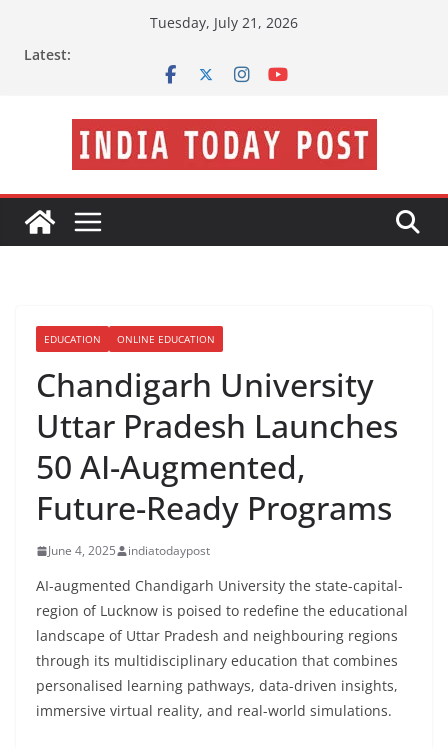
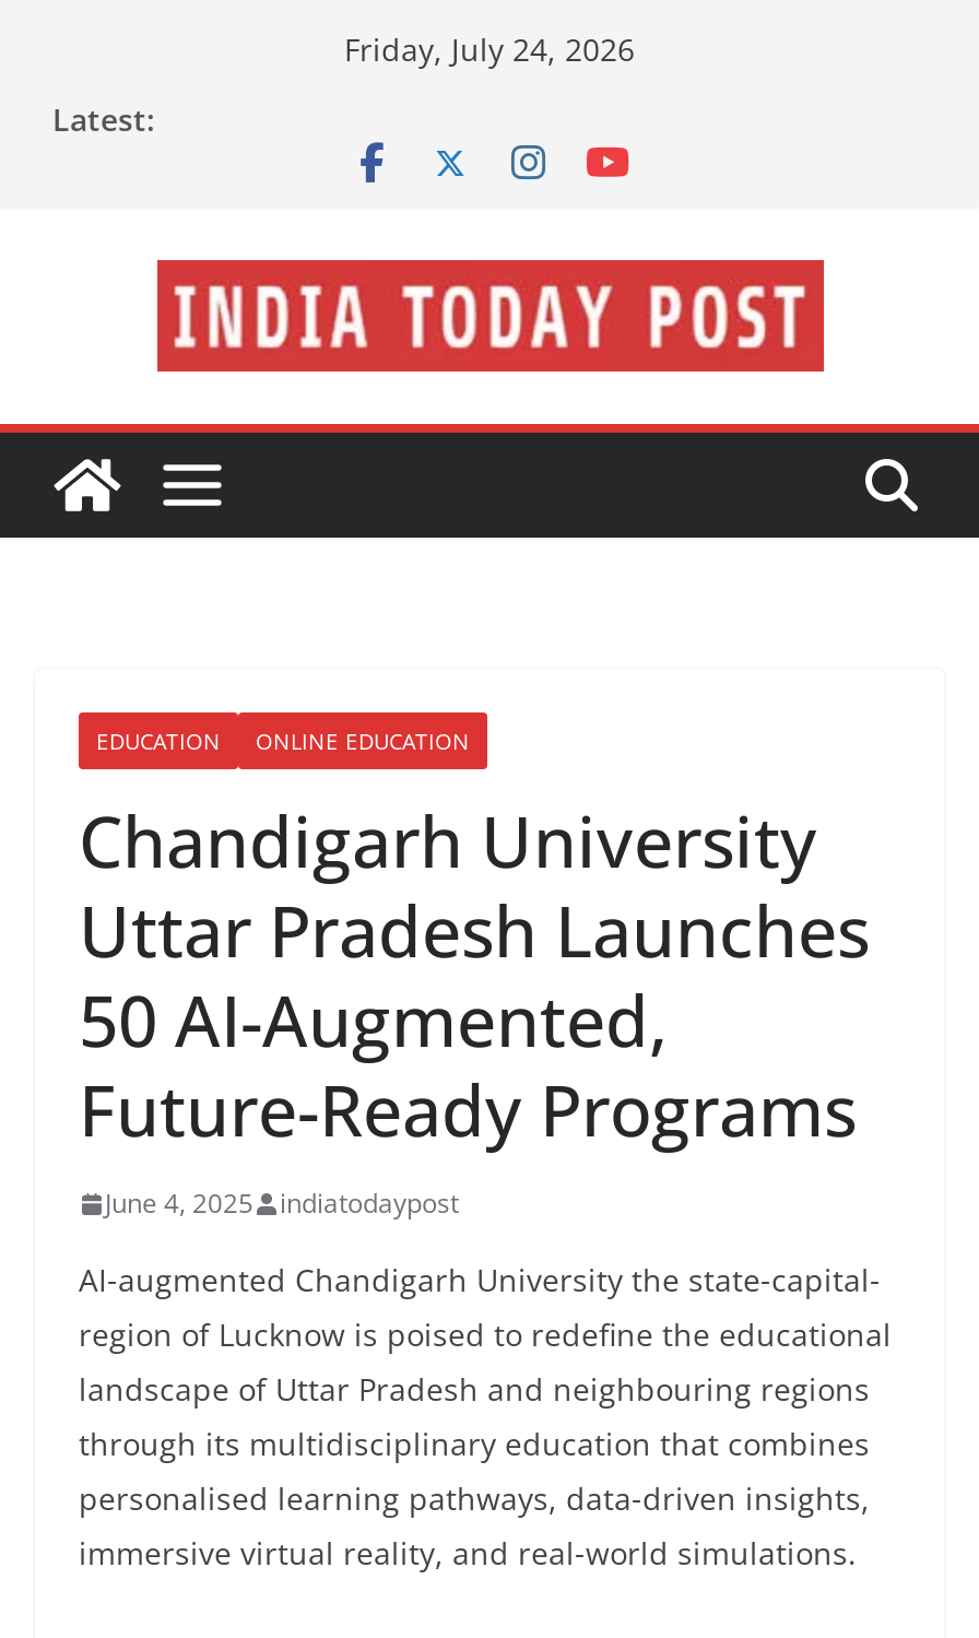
[150,13,298,32] Tuesday, July 21, 2026 -> [344,28,635,70] Friday, July 24, 2026

